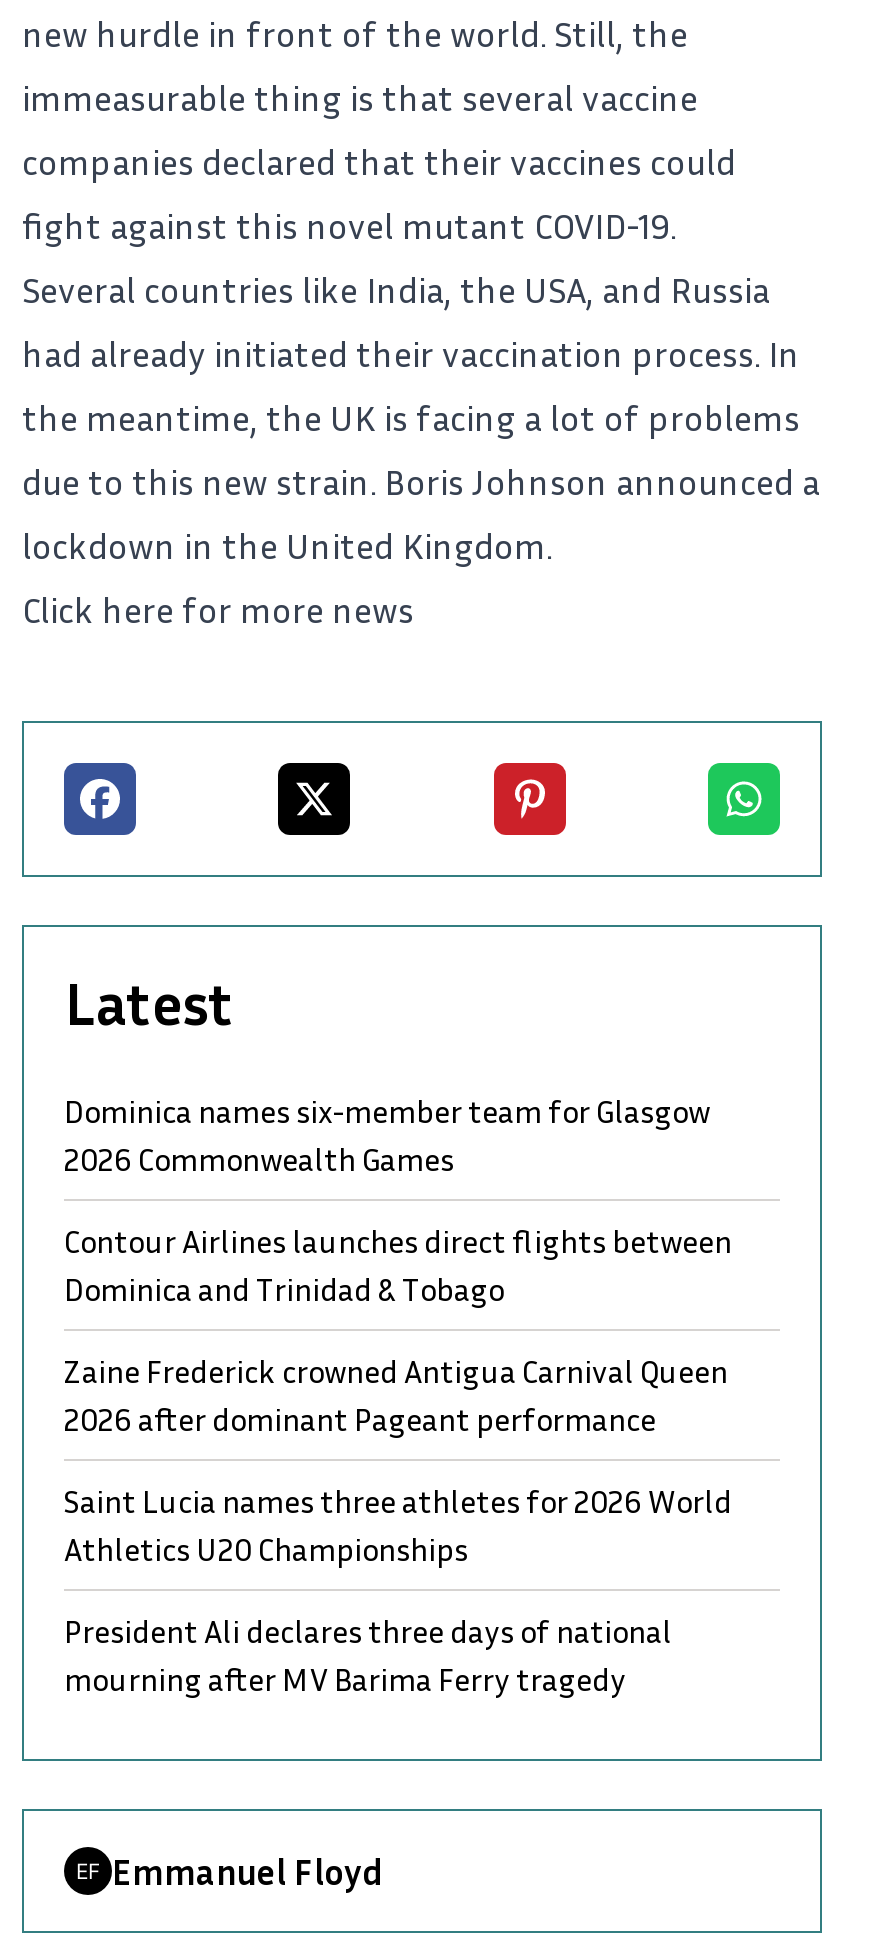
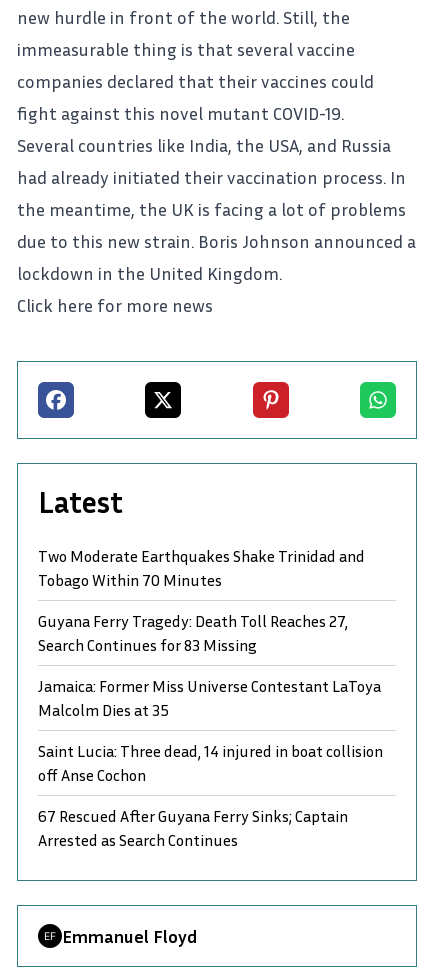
[64,1091,710,1179] Dominica names six-member team for Glasgow | 2026 Commonwealth Games -> [38,546,365,590] Two Moderate Earthquakes Shake Trinidad and | Tobago Within 70 Minutes
[64,1221,732,1309] Contour Airlines launches direct flights between | Dominica and Trinidad & Tobago -> [38,611,348,655] Guyana Ferry Tragedy: Death Toll Reaches 27, | Search Continues for 83 Missing
[64,1351,728,1439] Zaine Frederick crowned Antigua Carnival Queen | 2026 after dominant Pageant performance -> [38,676,381,720] Jamaica: Former Miss Universe Contestant LaToya | Malcolm Dies at 35
[64,1481,732,1569] Saint Lucia names three athletes for 2026 World | Athletics U20 Championships -> [38,741,383,785] Saint Lucia: Three dead, 14 injured in boat collision | off Anse Cochon
[64,1611,672,1699] President Ali declares three days of national | mourning after MV Barima Ferry tragedy -> [38,806,348,850] 67 Rescued After Guyana Ferry Sinks; Captain | Arrested as Search Continues

